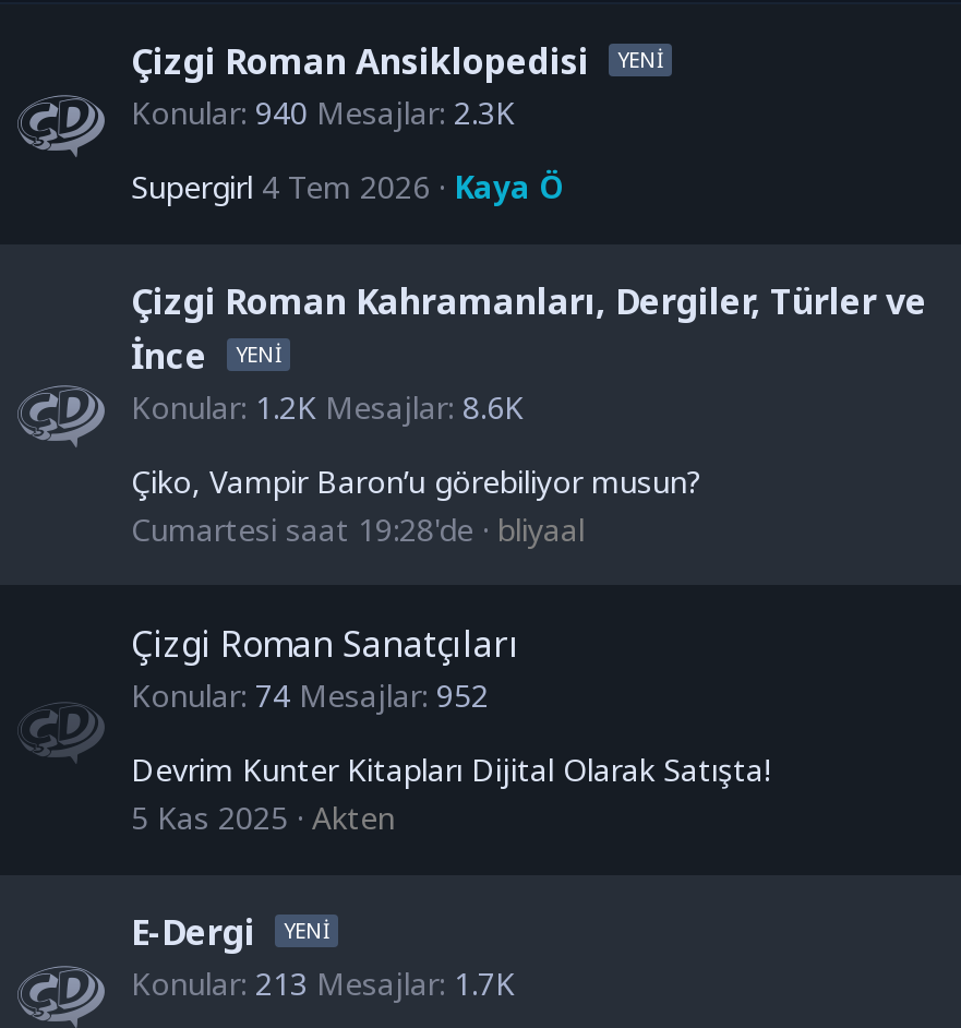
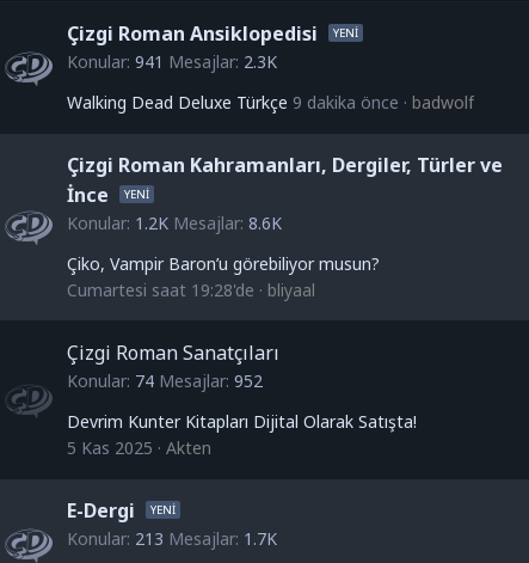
[131,92,515,133] Konular 940 Mesajlar 2.3K -> [67,50,277,73] Konular 941 Mesajlar 2.3K
[131,166,563,207] Supergirl 4 Tem 2026 Kaya Ö -> [67,91,474,114] Walking Dead Deluxe Türkçe 9 dakika önce badwolf

